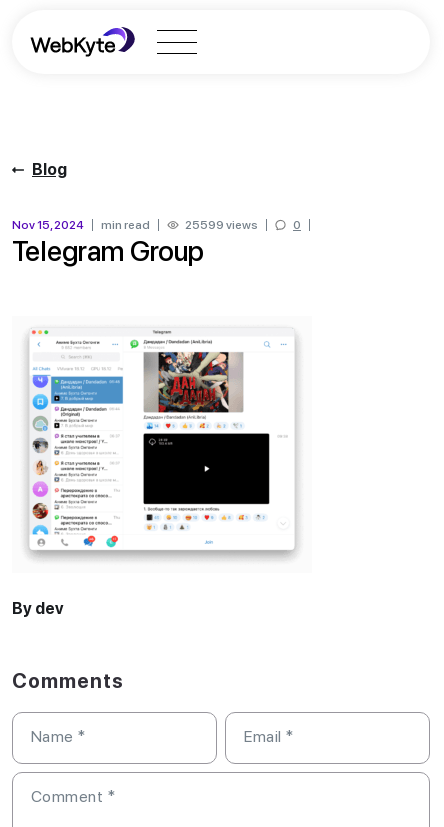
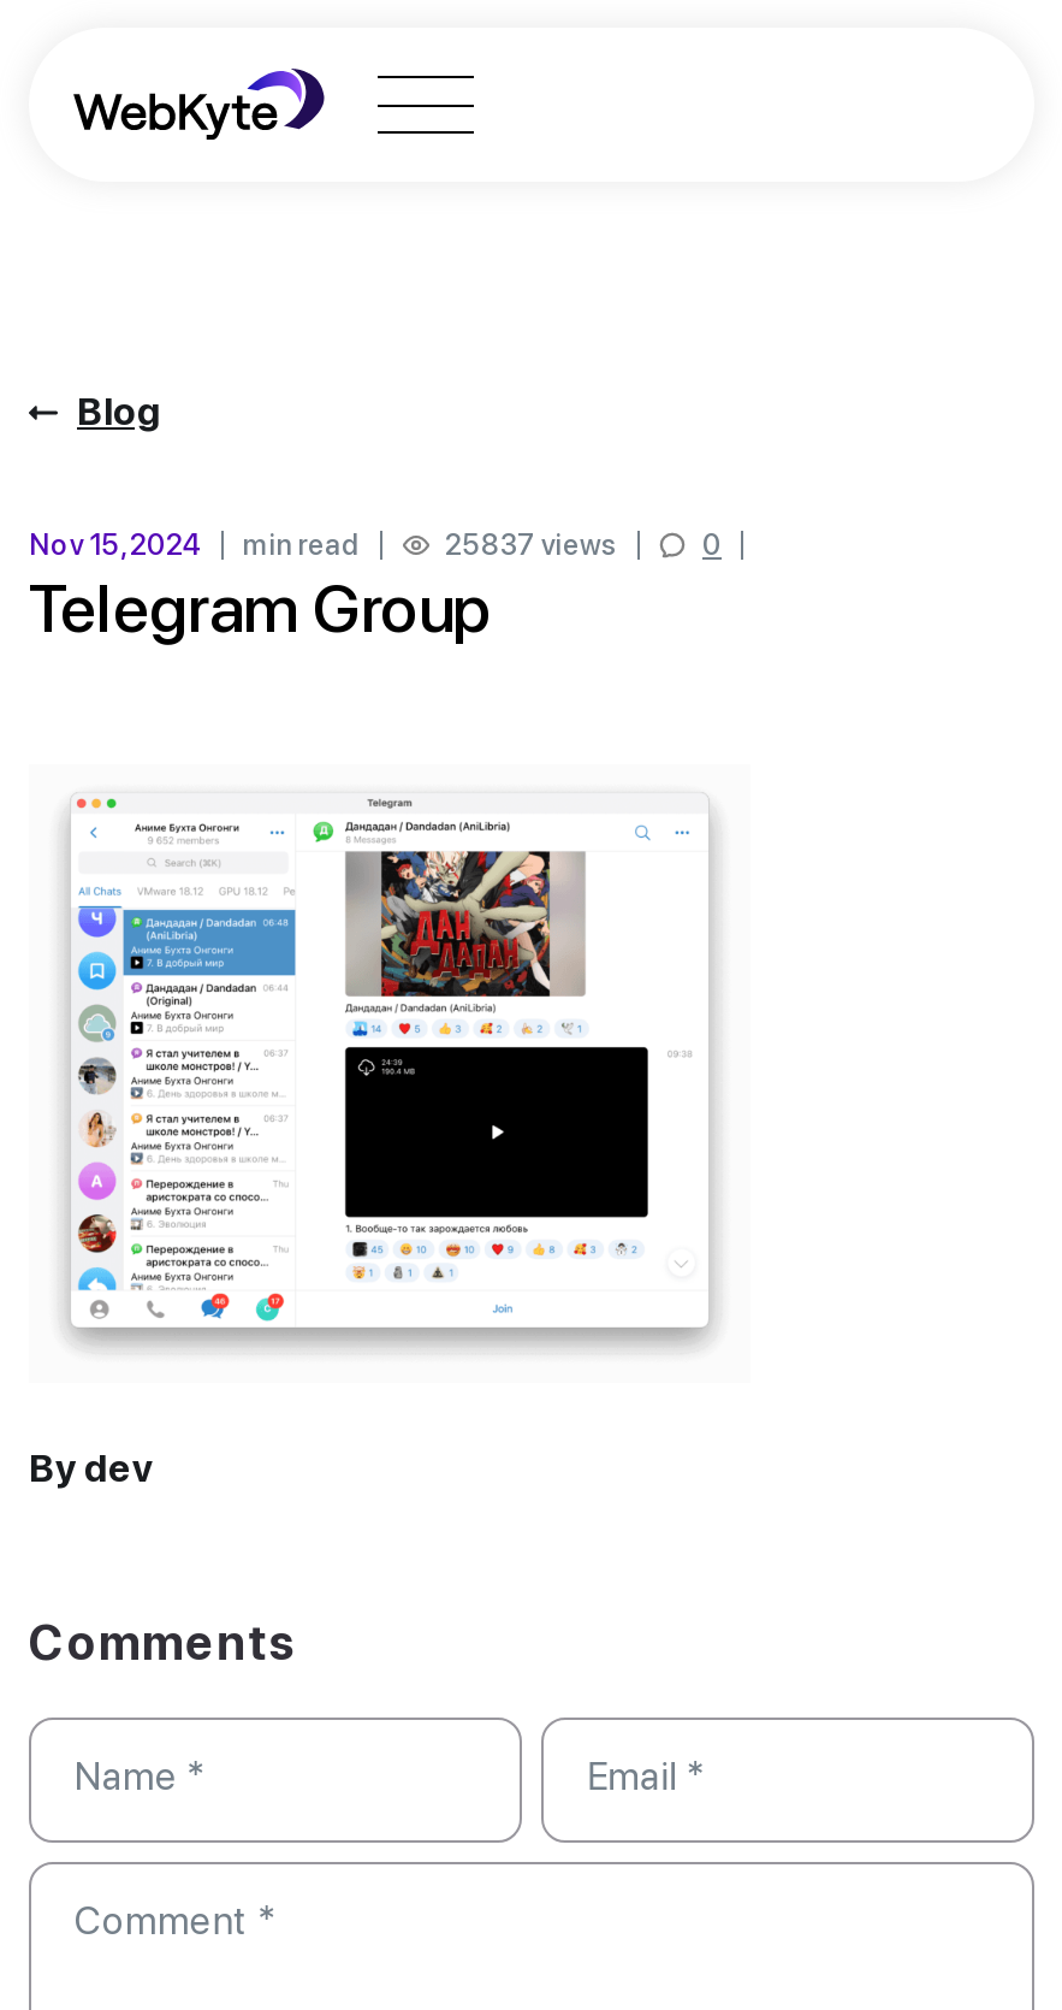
[185,218,258,232] 25599 views -> [445,528,618,562] 25837 views

